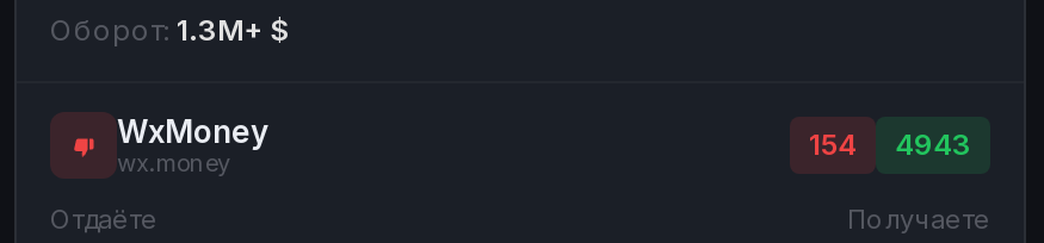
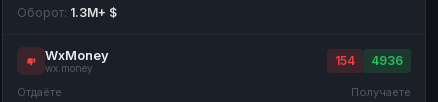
[809,125,971,161] 154 4943 -> [335,52,403,67] 154 4936

